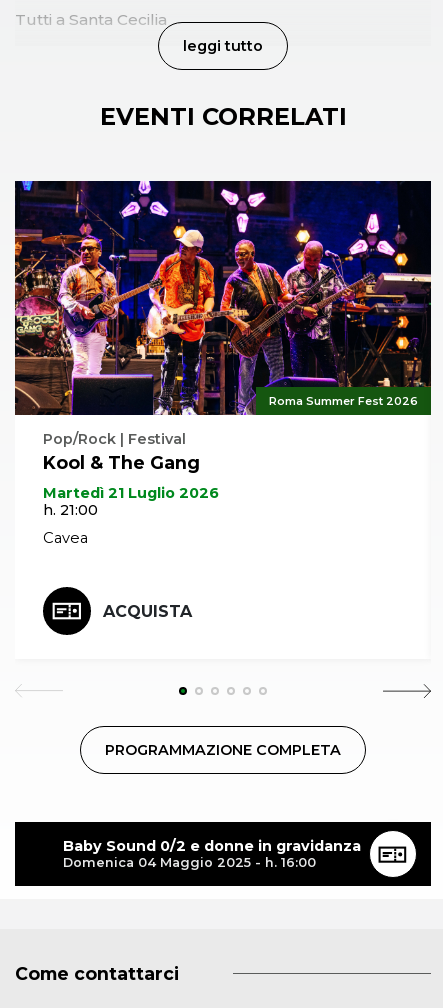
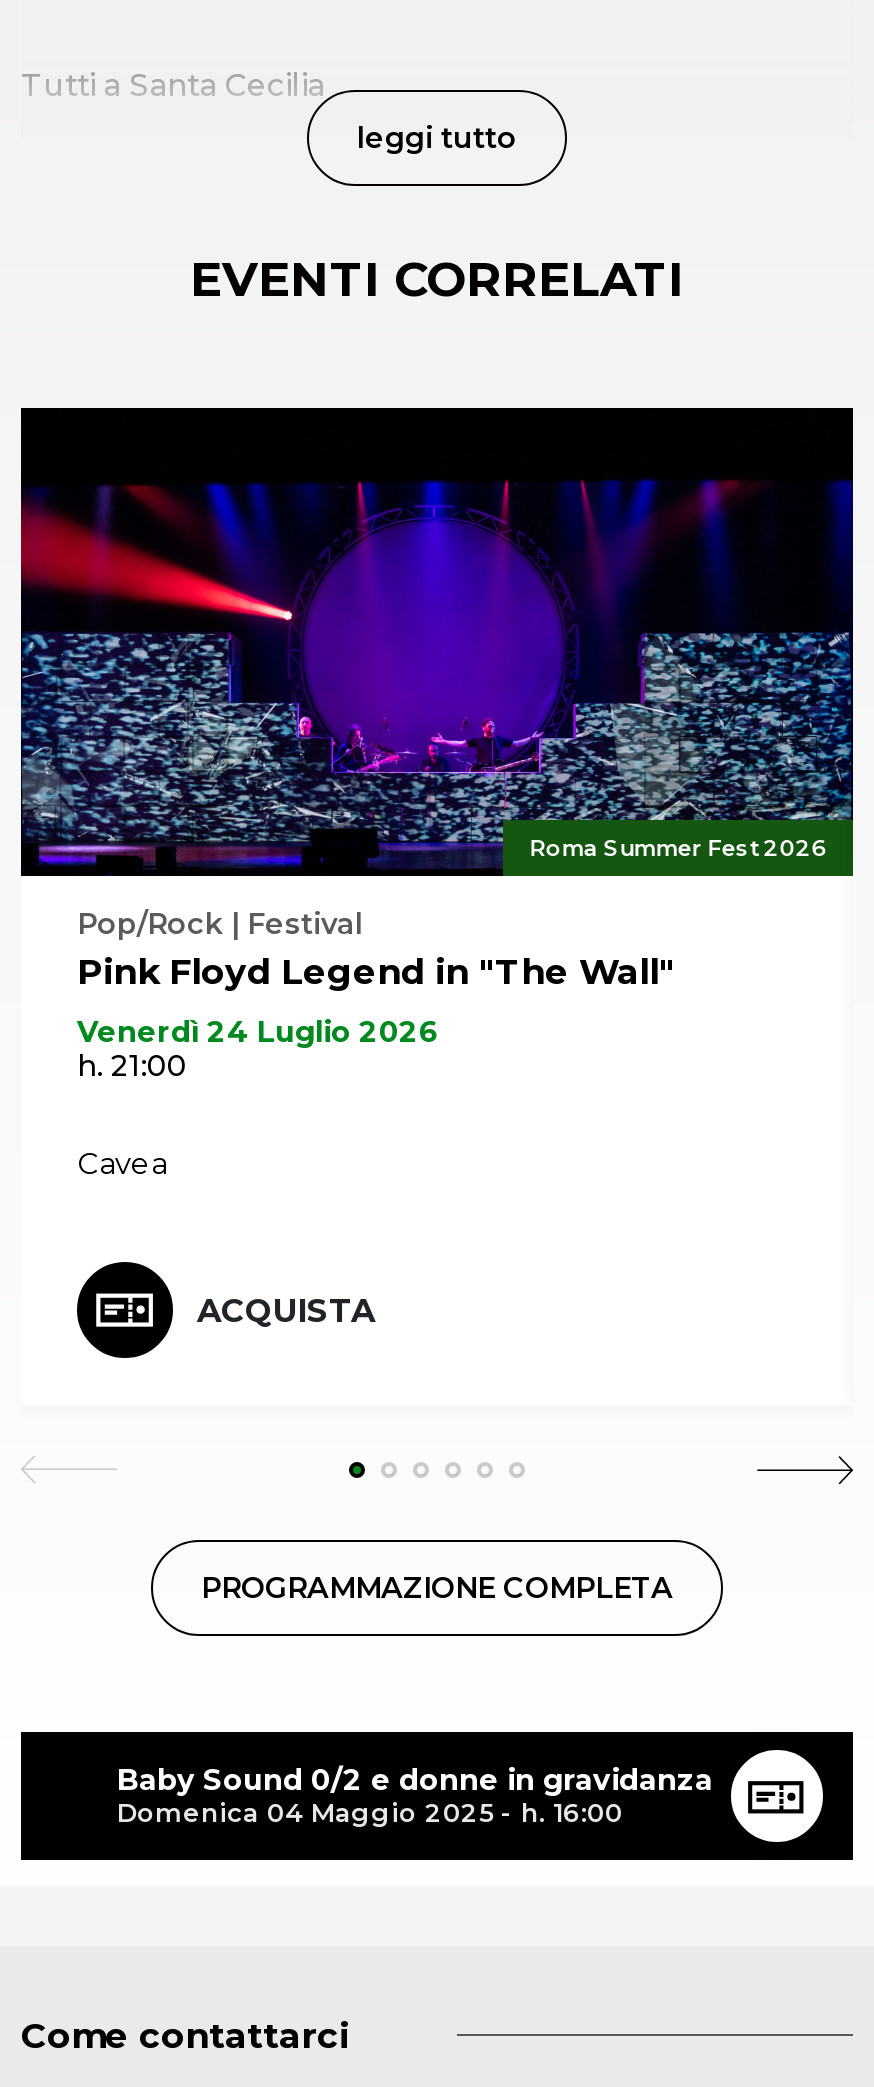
[14,180,431,473] [image] | Kool & The Gang -> [19,406,855,992] [image] | Pink Floyd Legend in "The Wall"
[43,484,219,502] Martedì 21 Luglio 2026 -> [77,1014,439,1050] Venerdì 24 Luglio 2026

